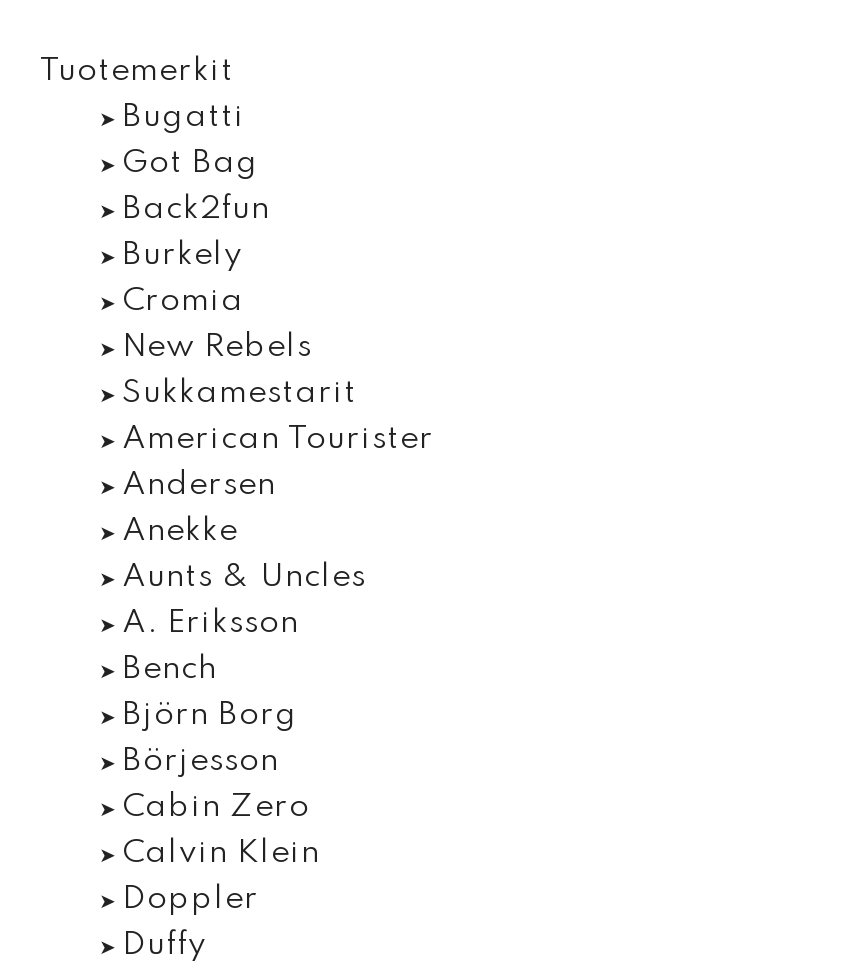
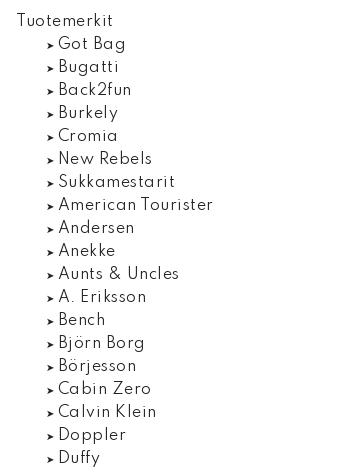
moved [122,102,245,134] -> [57,60,119,76]: Bugatti
moved [122,148,259,180] -> [57,37,126,53]: Got Bag

